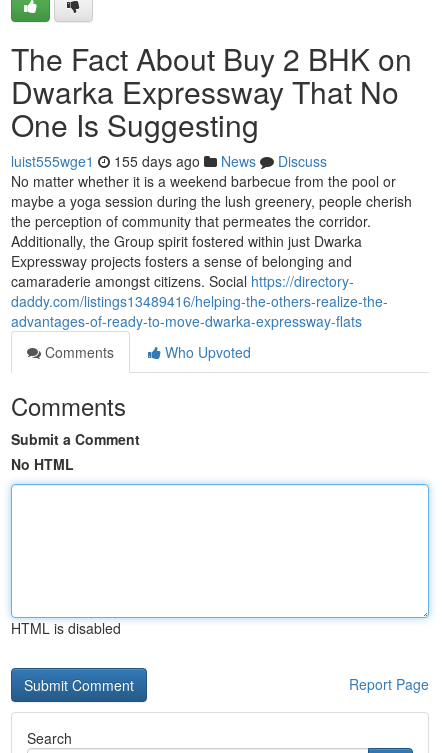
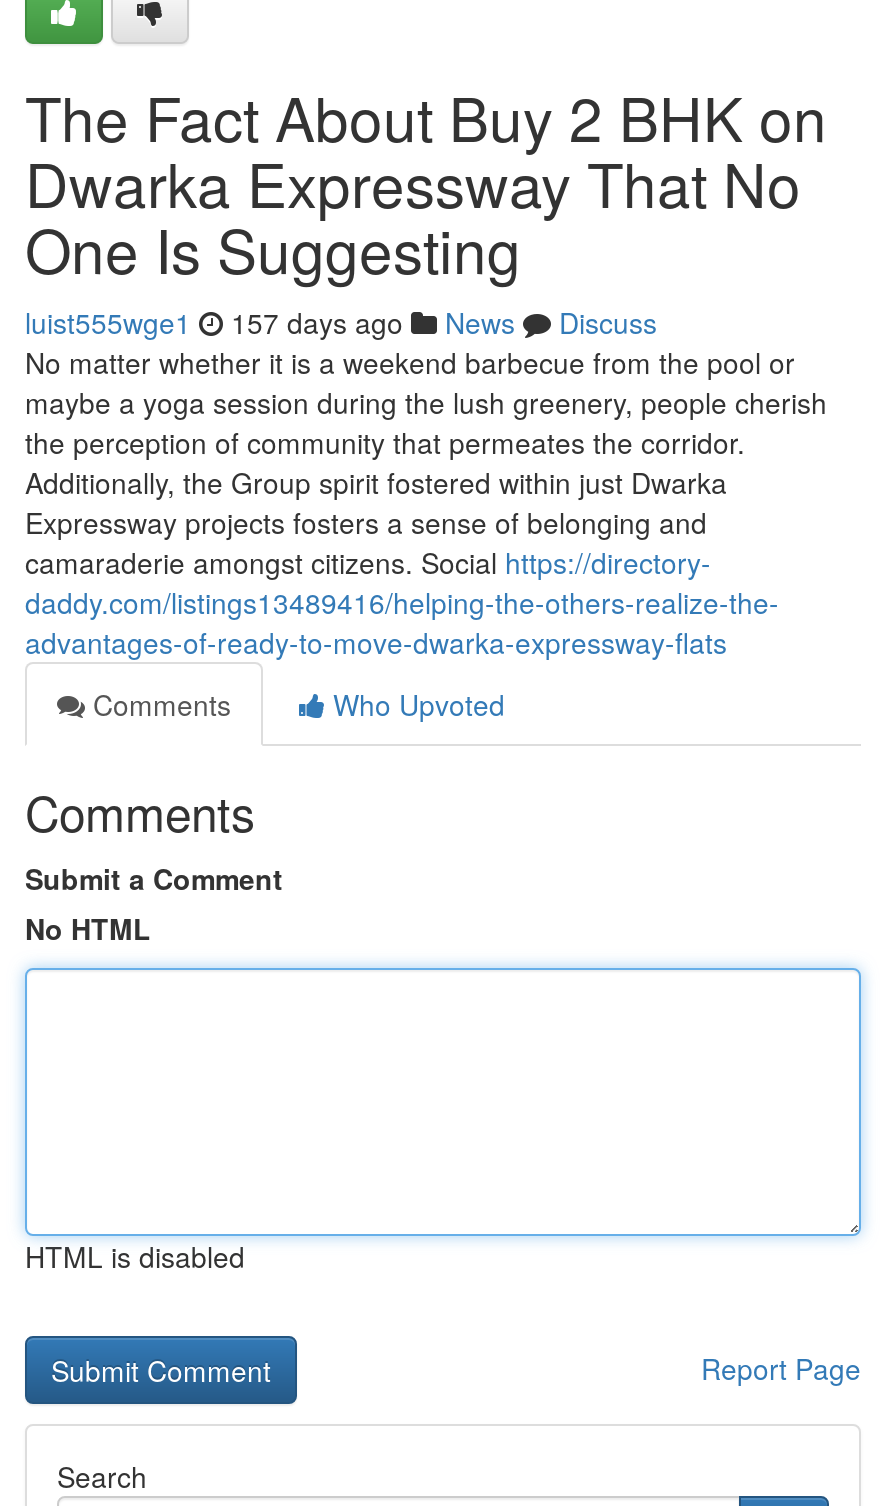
[11,151,327,171] luist555wge1 155 days ago News Discuss -> [25,302,657,342] luist555wge1 157 days ago News Discuss

